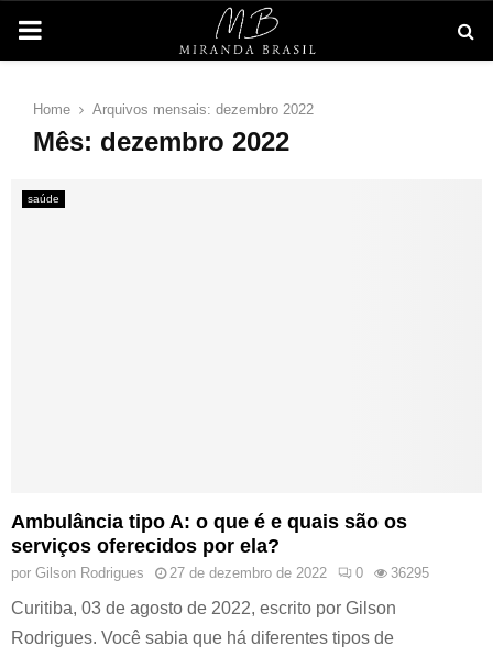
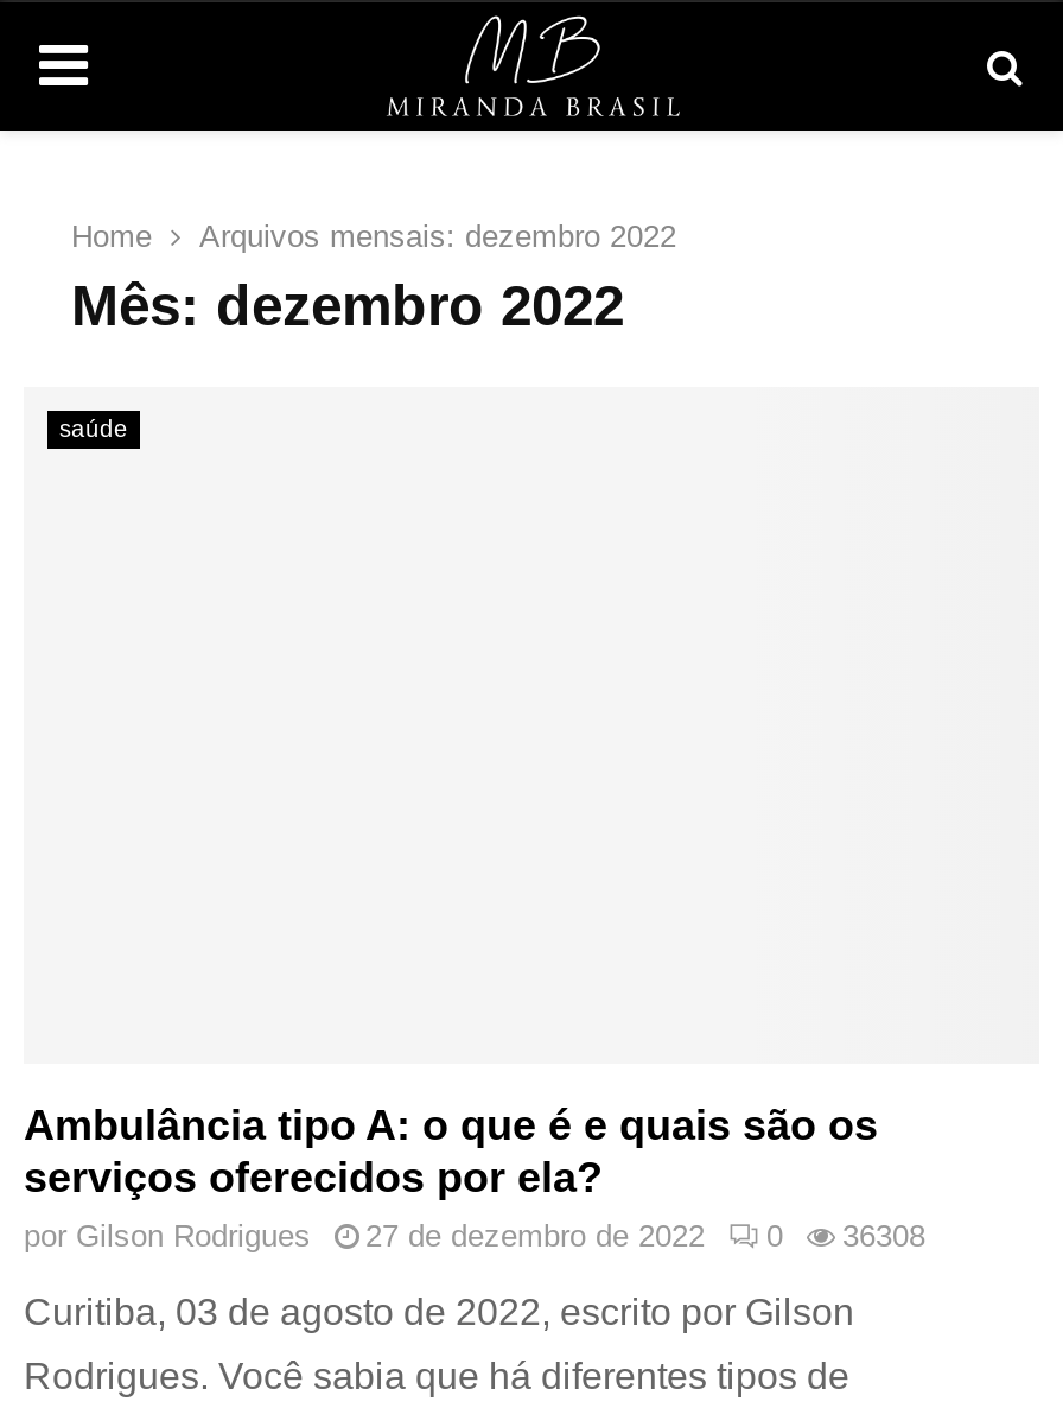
[11,565,429,581] por Gilson Rodrigues 27 de dezembro de 2022 0 36295 -> [24,1219,925,1254] por Gilson Rodrigues 27 de dezembro de 2022 0 36308

